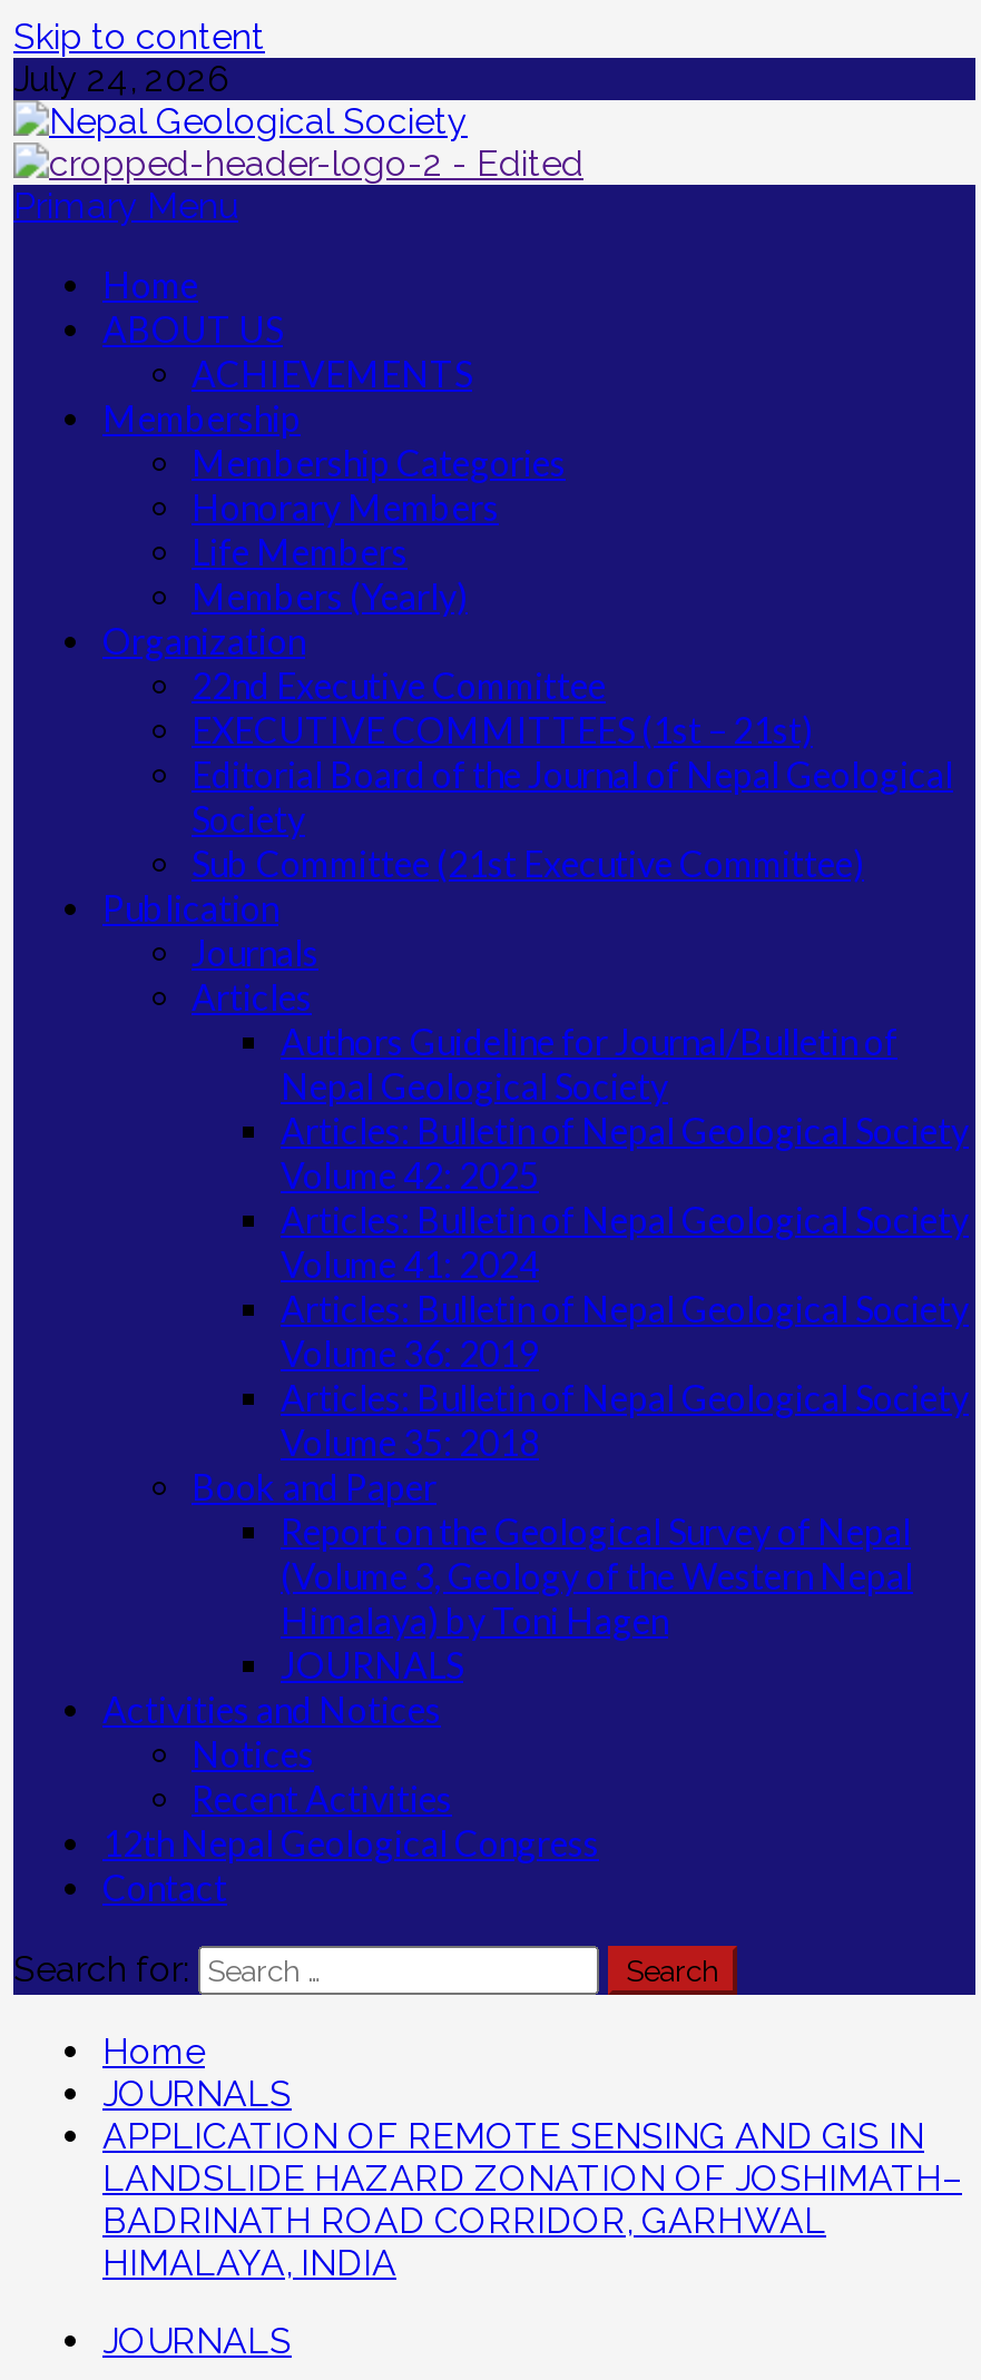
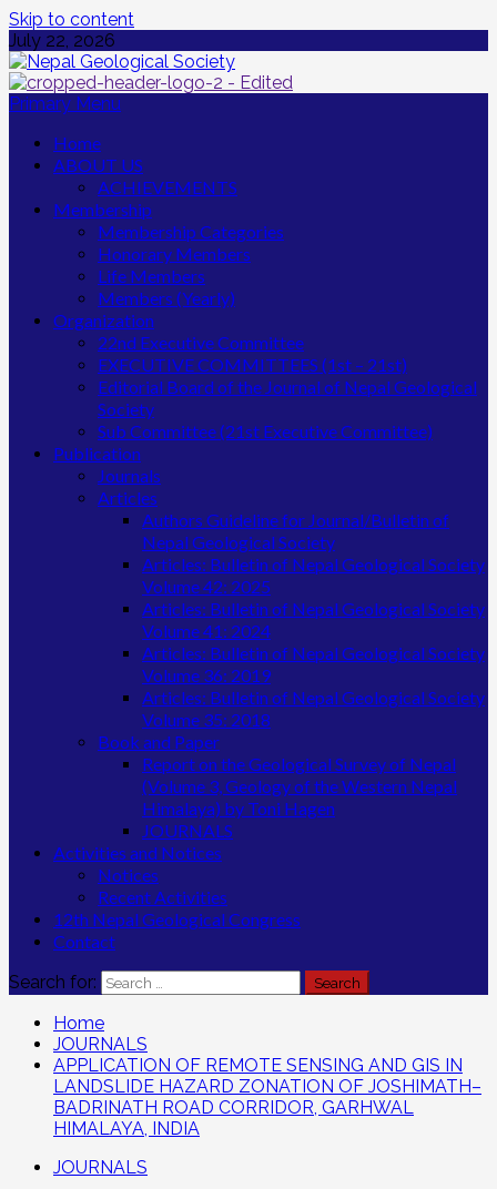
[13,58,229,100] July 24, 2026 -> [9,30,115,51] July 22, 2026

